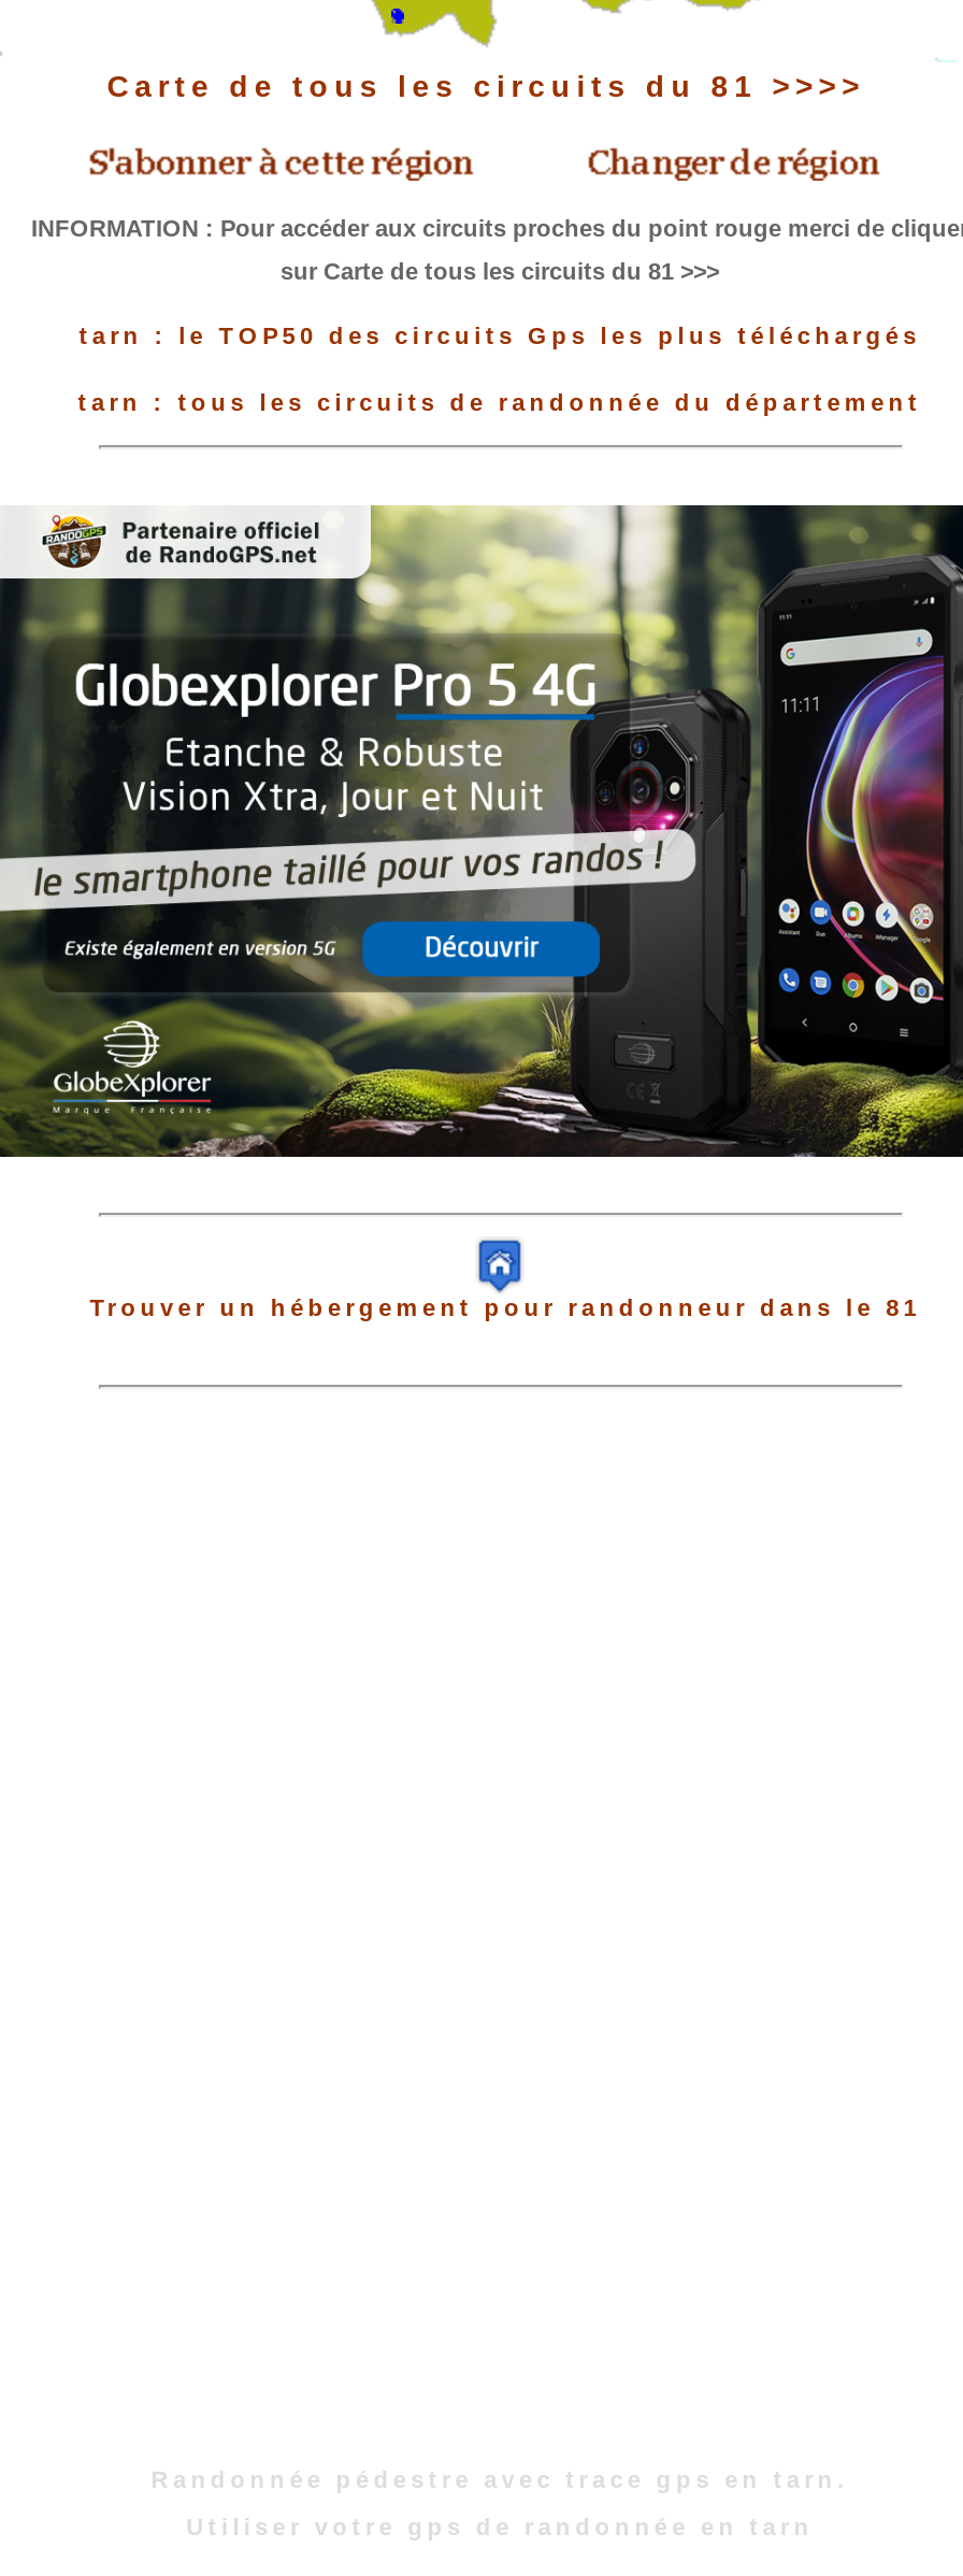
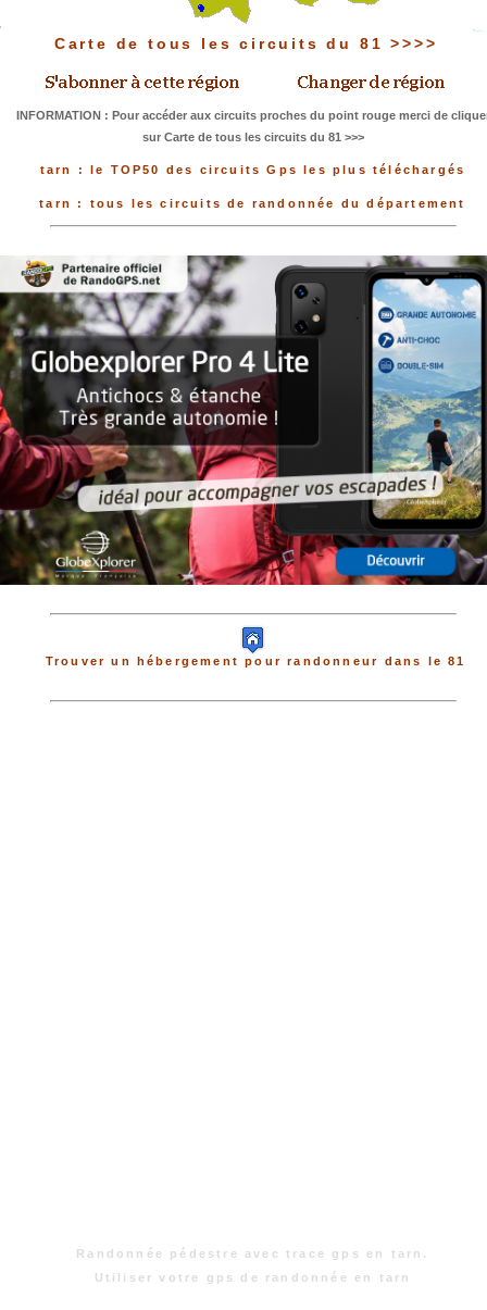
[6,503,957,1159] [image] -> [3,254,484,586] [image]

